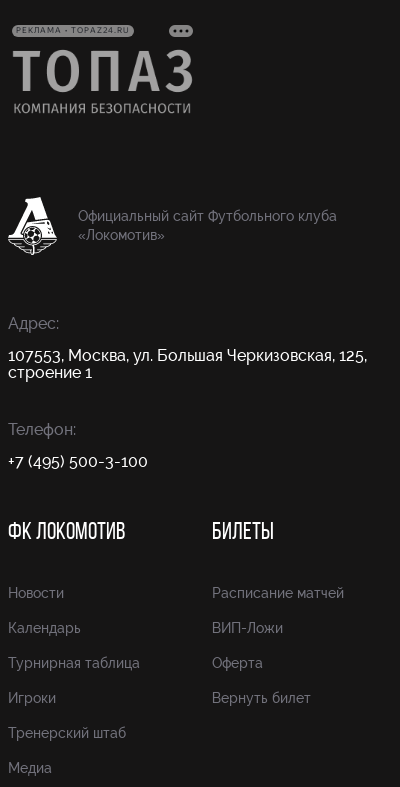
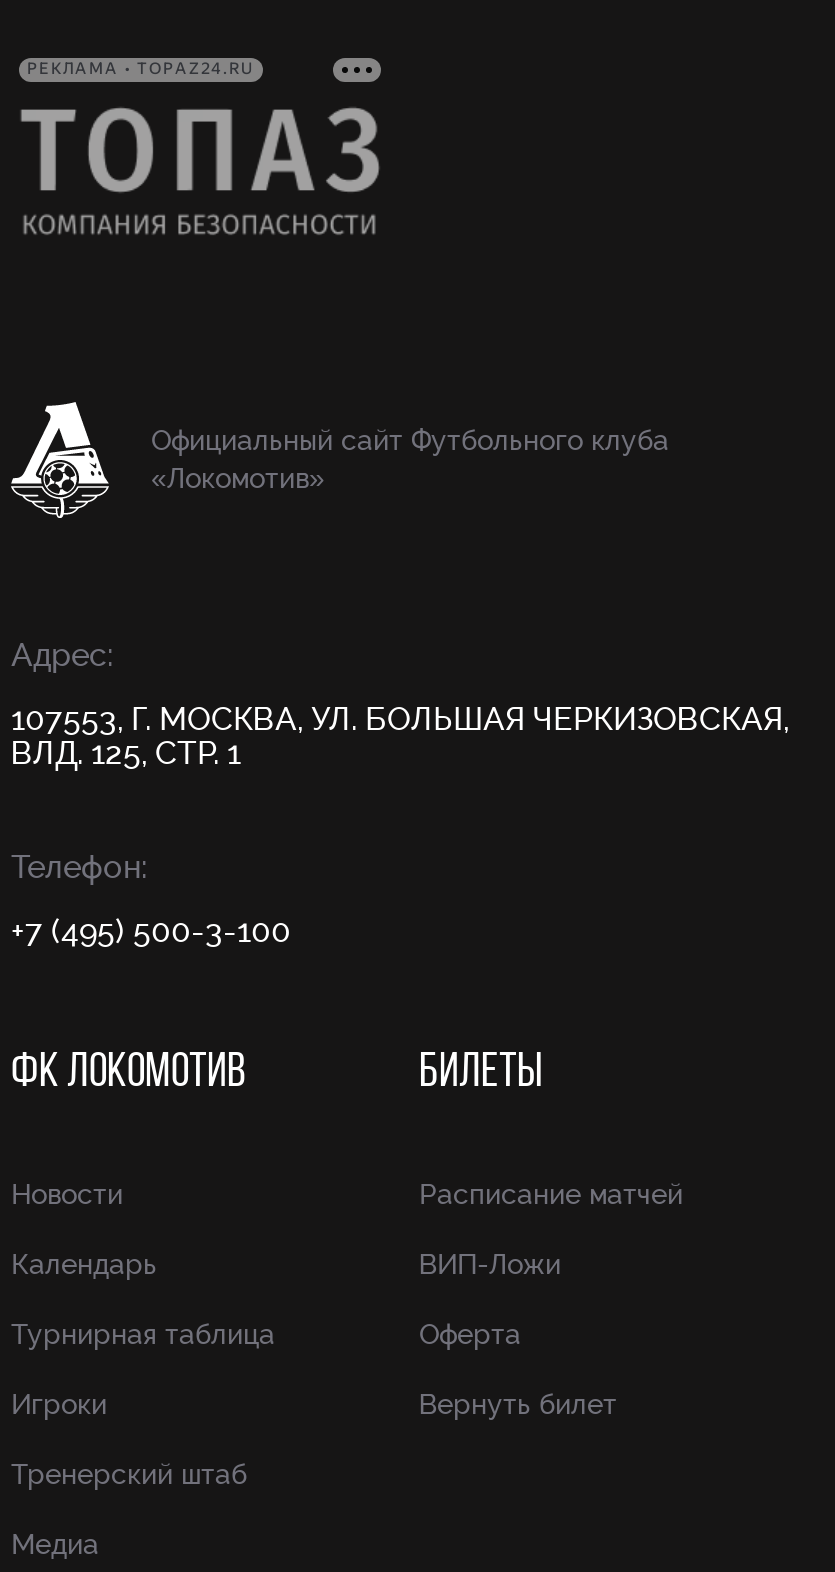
[8,346,367,382] 107553, Москва, ул. Большая Черкизовская, 125, | строение 1 -> [11,700,789,772] 107553, Г. МОСКВА, УЛ. БОЛЬШАЯ ЧЕРКИЗОВСКАЯ, | ВЛД. 125, СТР. 1

